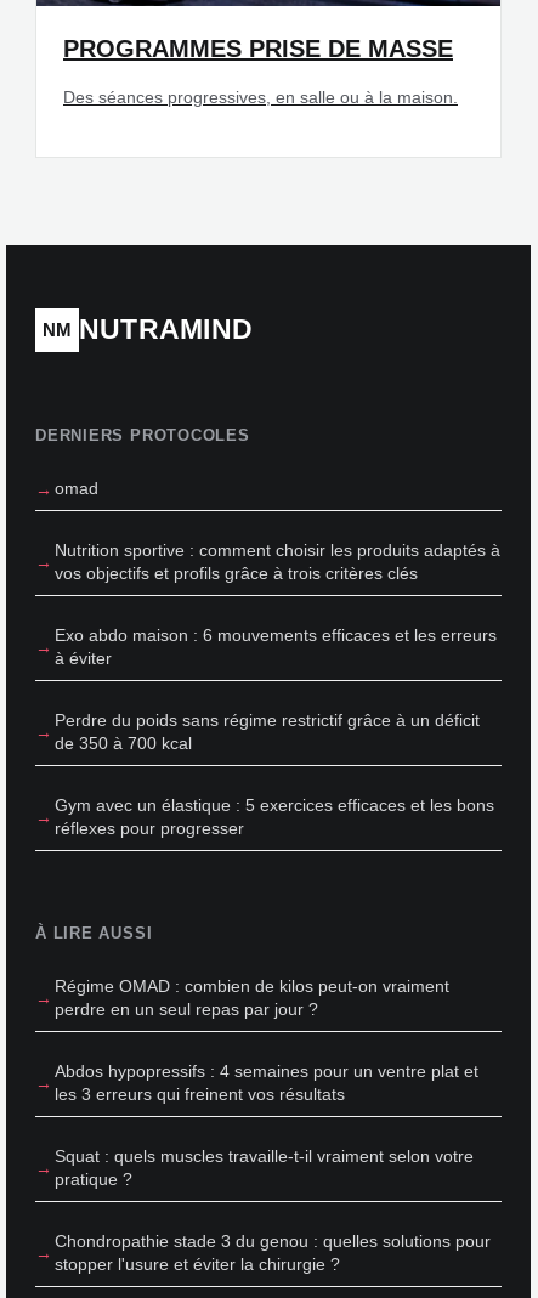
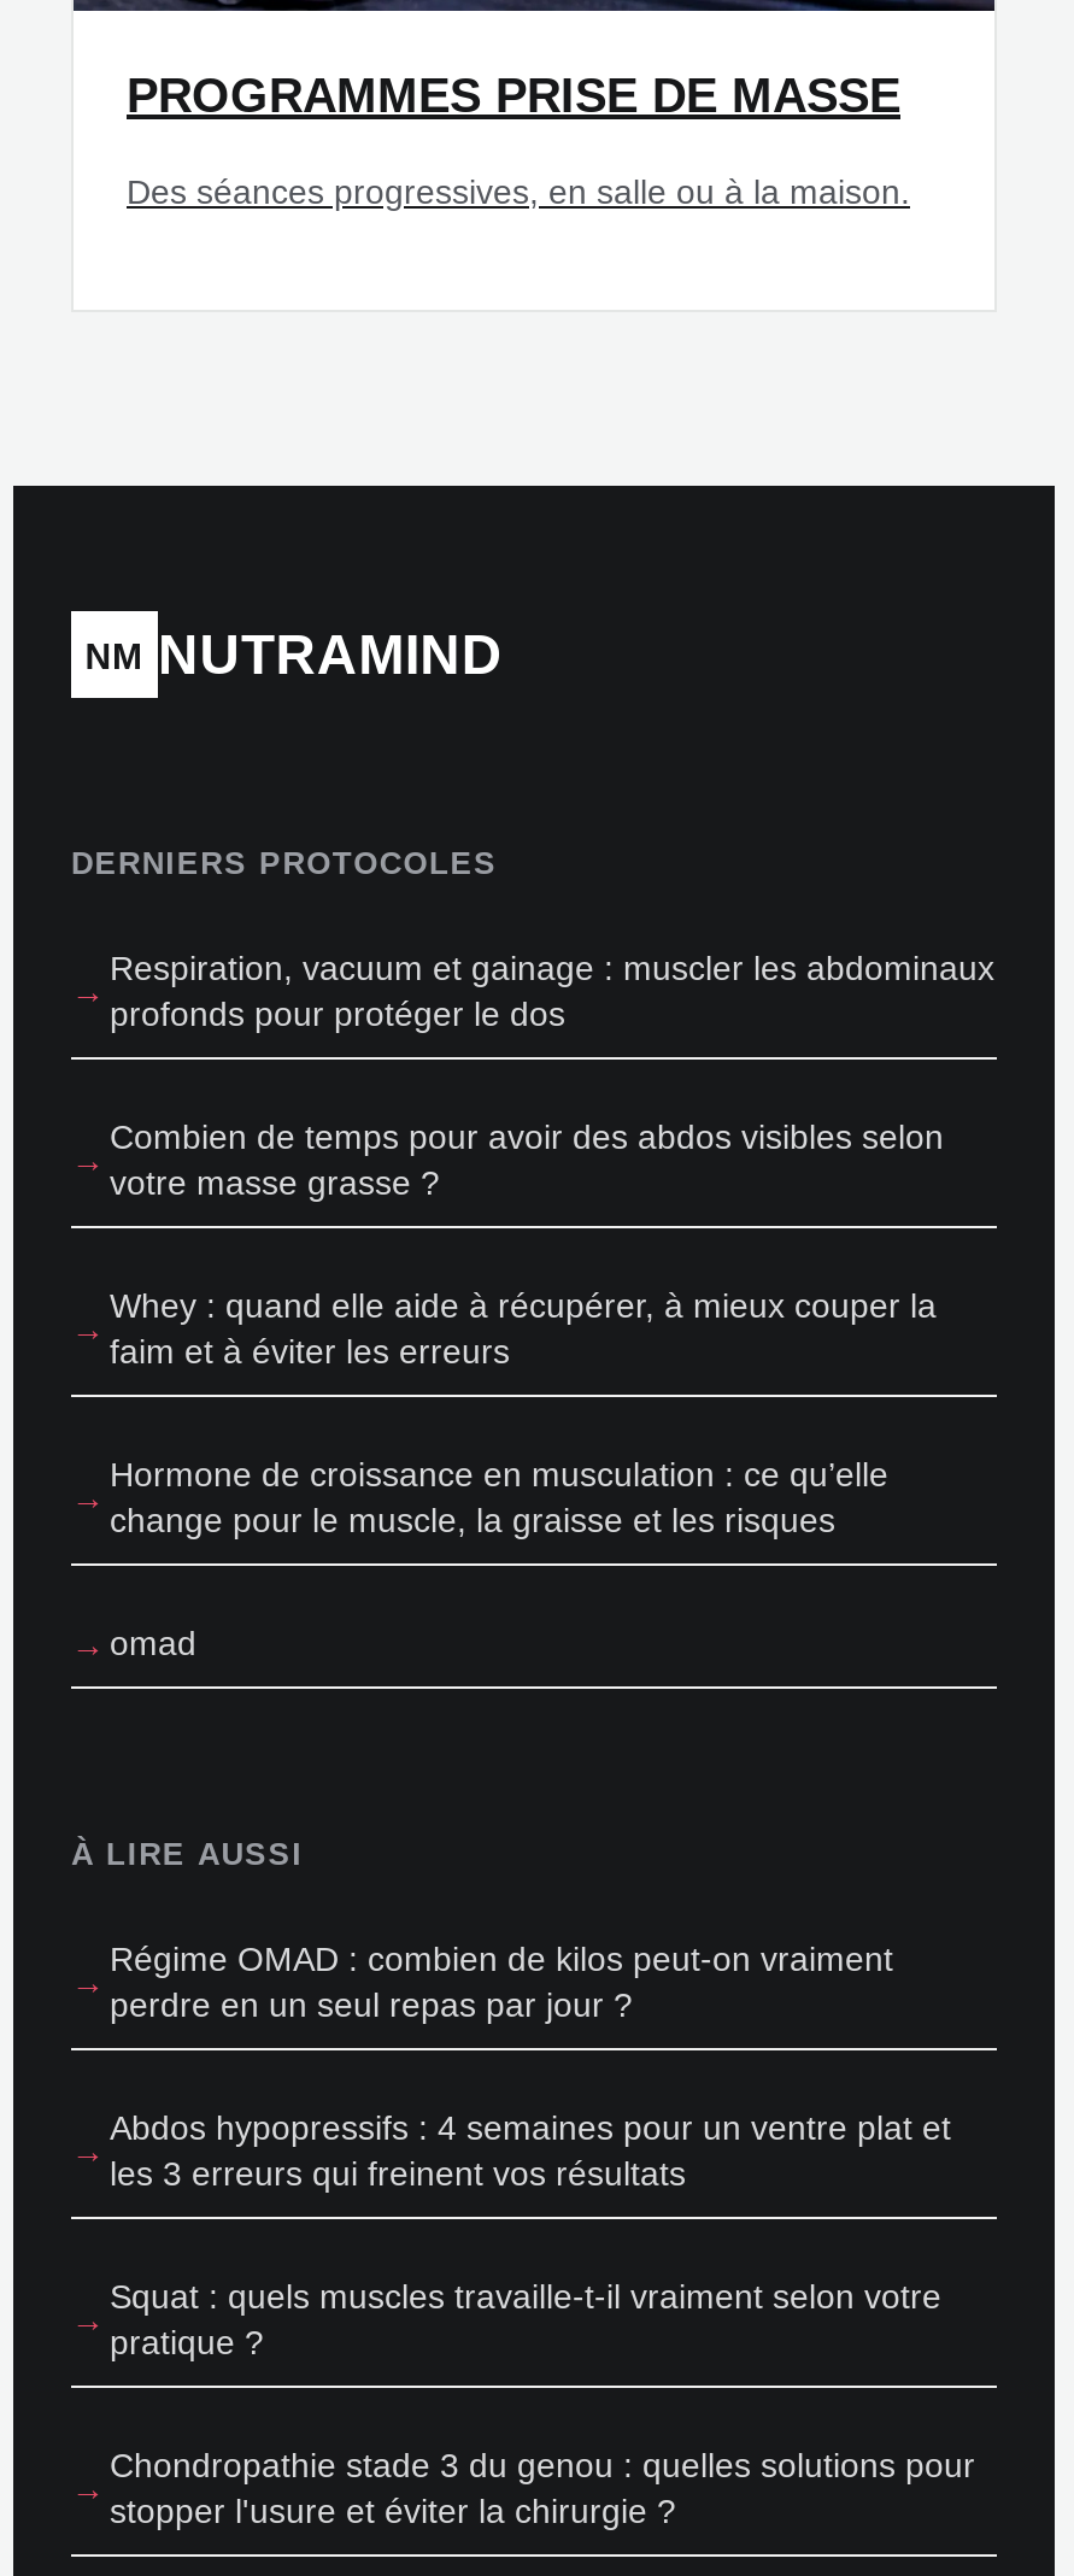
none -> [110,950,994,1541] Respiration, vacuum et gainage : muscler les abdominaux | profonds pour protéger le dos | Combien de temps pour avoir des abdos visibles selon | votre masse grasse ? | Whey : quand elle aide à récupérer, à mieux couper la | faim et à éviter les erreurs | Hormone de croissance en musculation : ce qu’elle | change pour le muscle, la graisse et les risques
moved [55,478,98,498] -> [110,1625,196,1663]: omad
[55,540,500,838] Nutrition sportive : comment choisir les produits adaptés à | vos objectifs et profils grâce à trois critères clés | Exo abdo maison : 6 mouvements efficaces et les erreurs | à éviter | Perdre du poids sans régime restrictif grâce à un déficit | de 350 à 700 kcal | Gym avec un élastique : 5 exercices efficaces et les bons | réflexes pour progresser -> none

